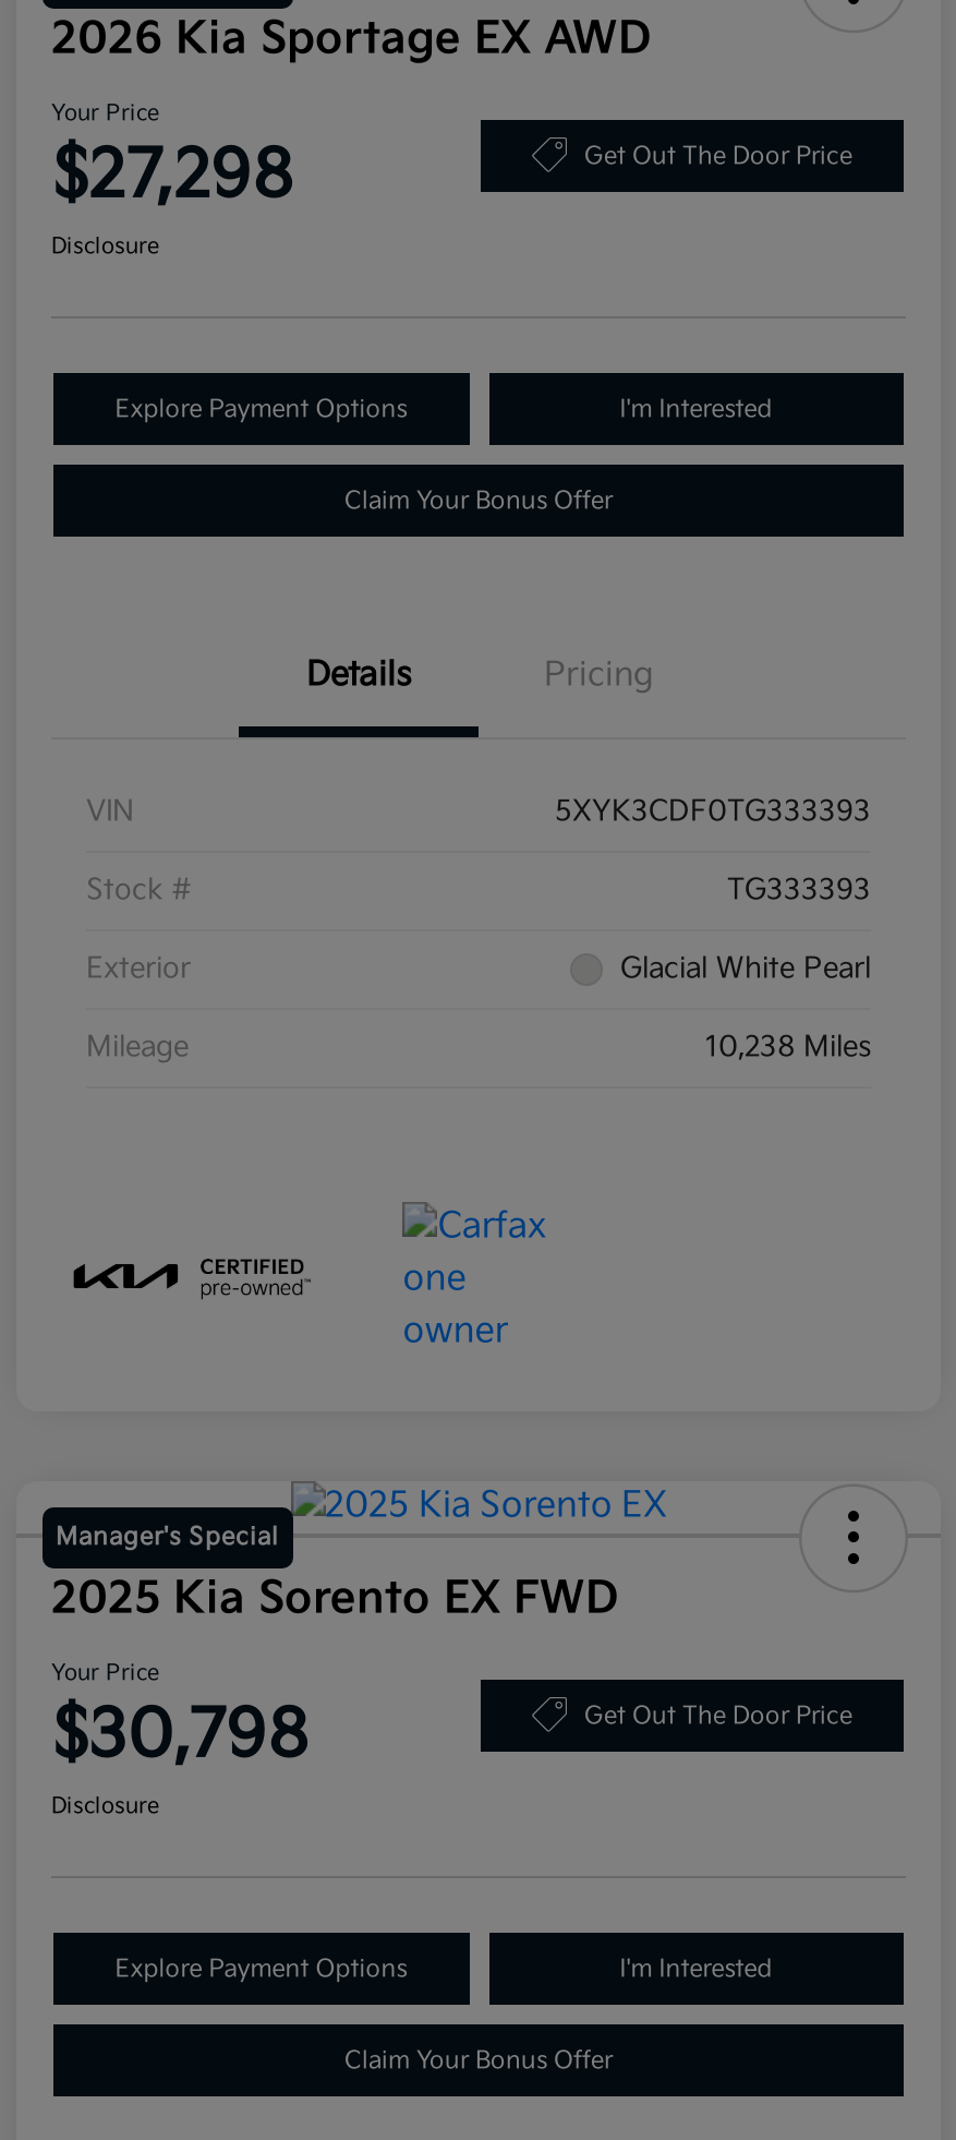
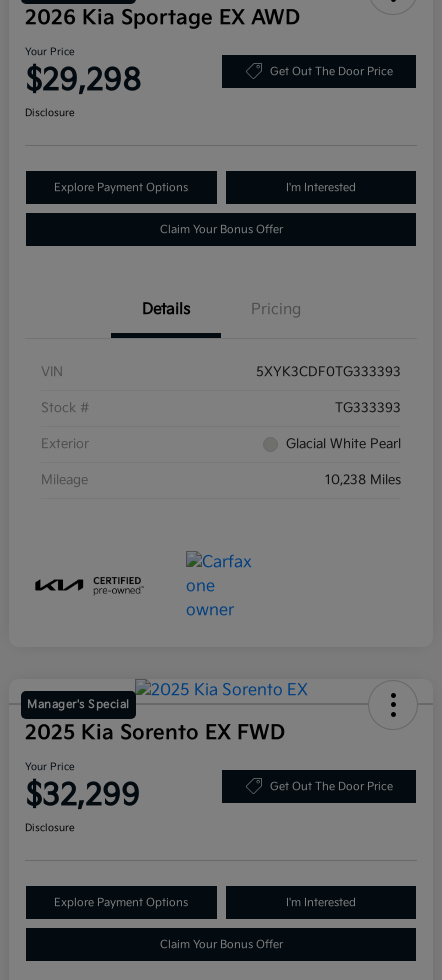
[51,138,293,216] $27,298 -> [25,63,141,99] $29,298
[51,1698,308,1776] $30,798 -> [25,778,140,814] $32,299

